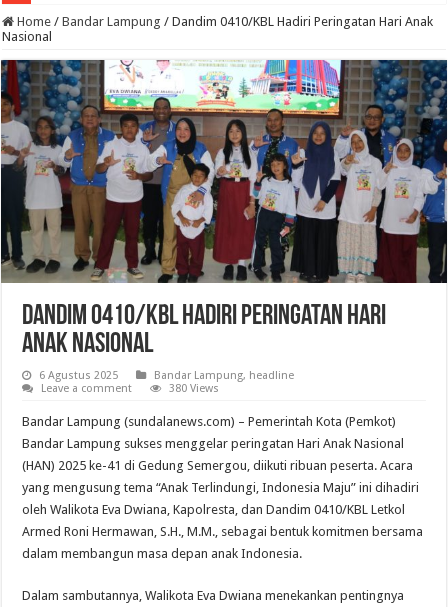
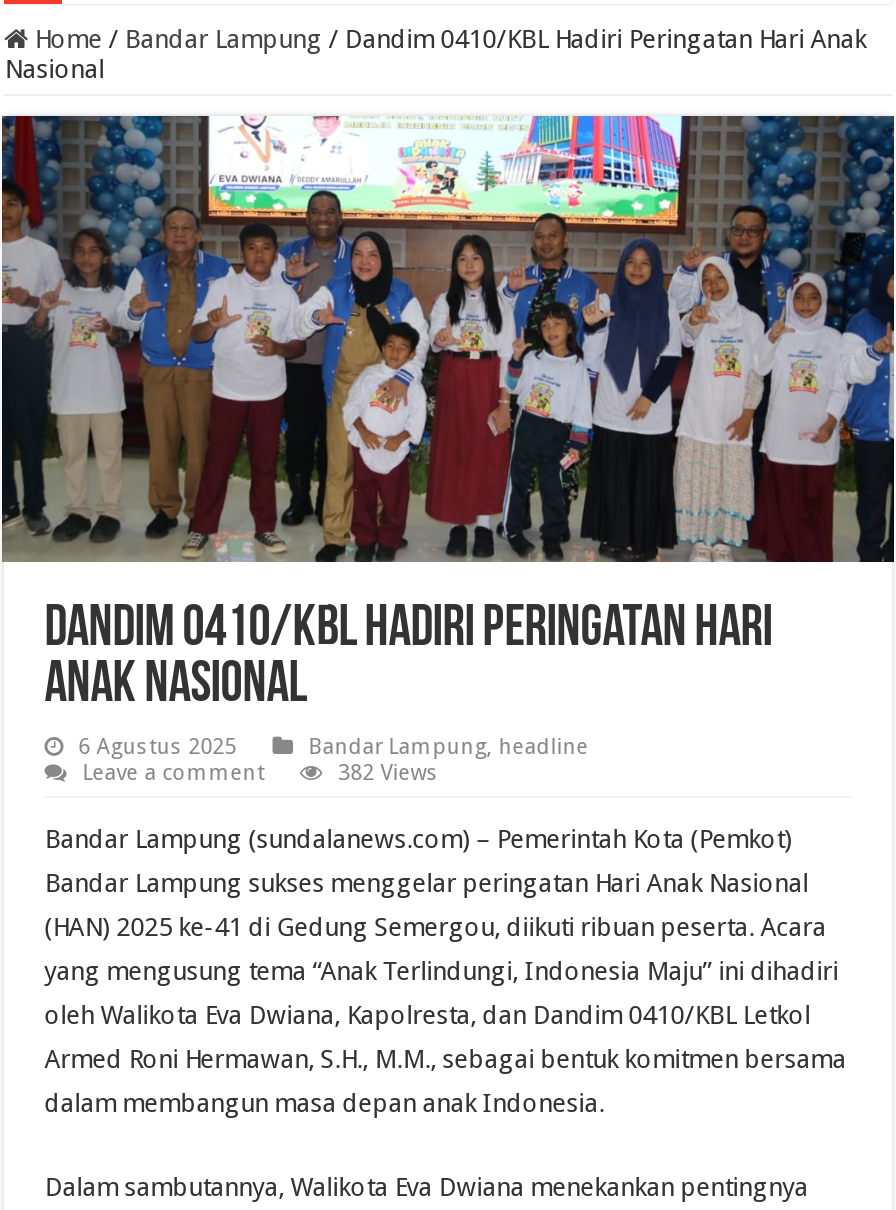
[169,382,219,395] 380 Views -> [338,760,438,786] 382 Views

